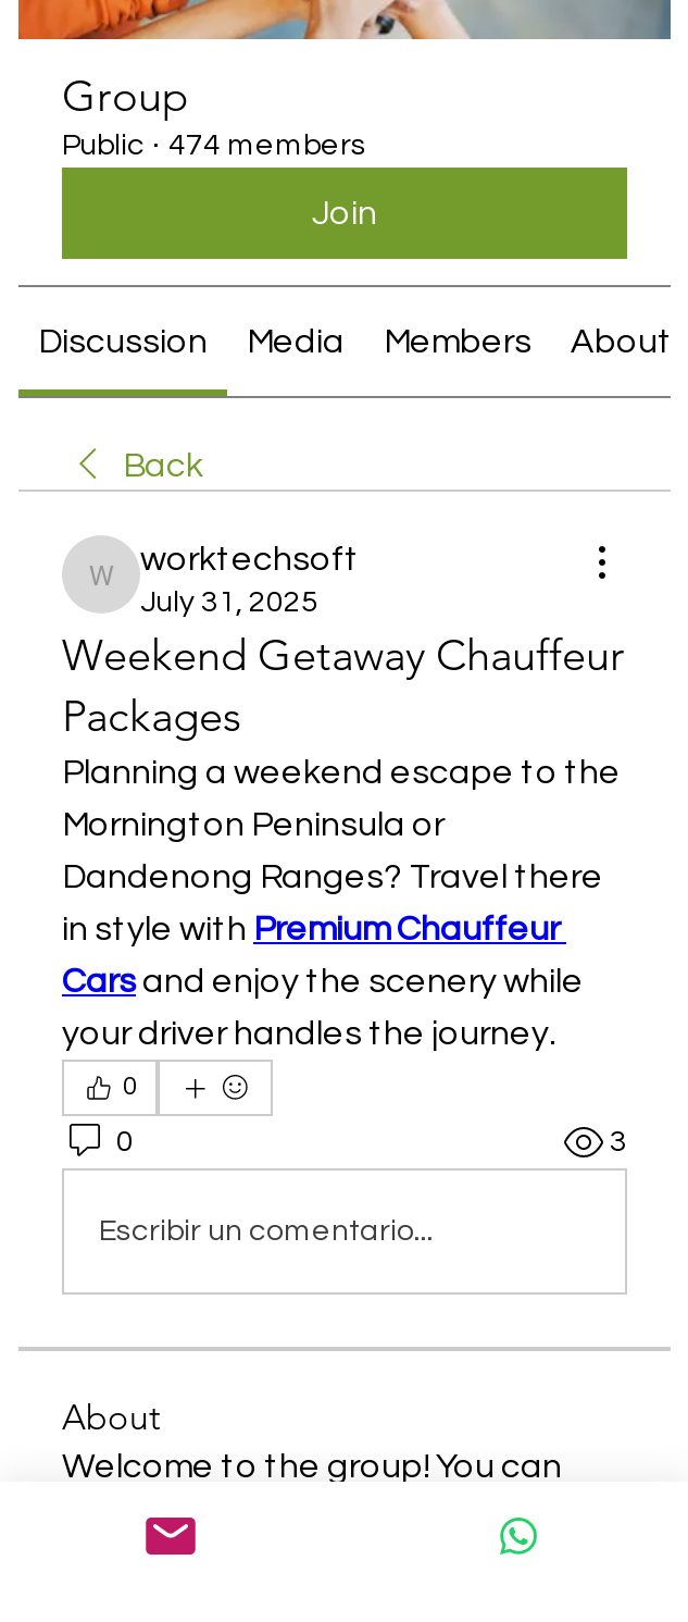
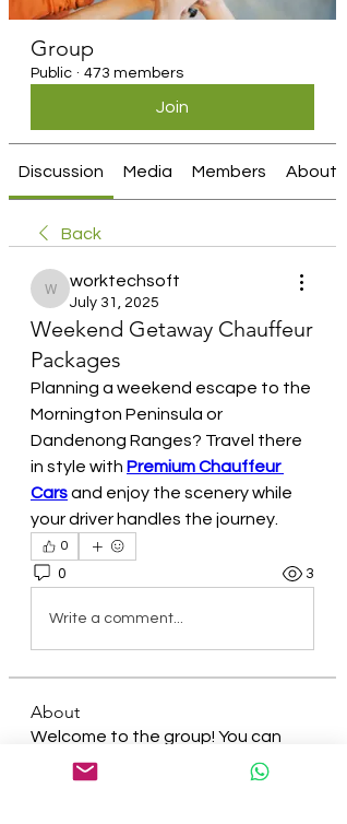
[62,131,366,161] Public · 474 members -> [31,66,183,81] Public · 473 members
[99,1215,434,1246] Escribir un comentario... -> [49,610,183,626] Write a comment...

